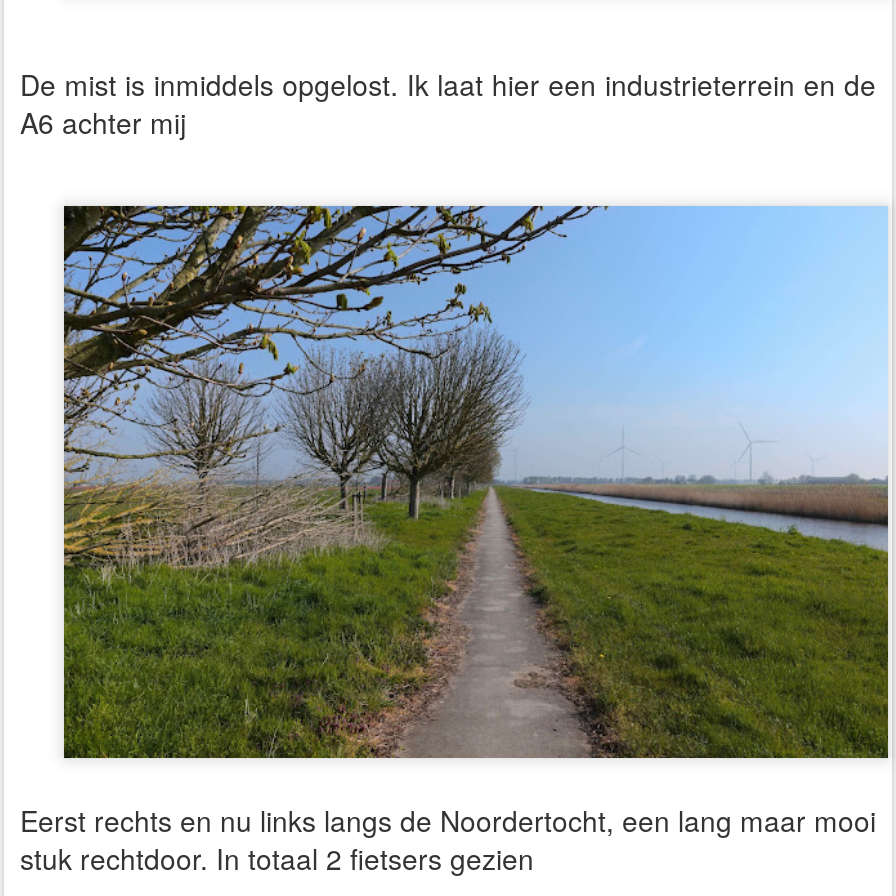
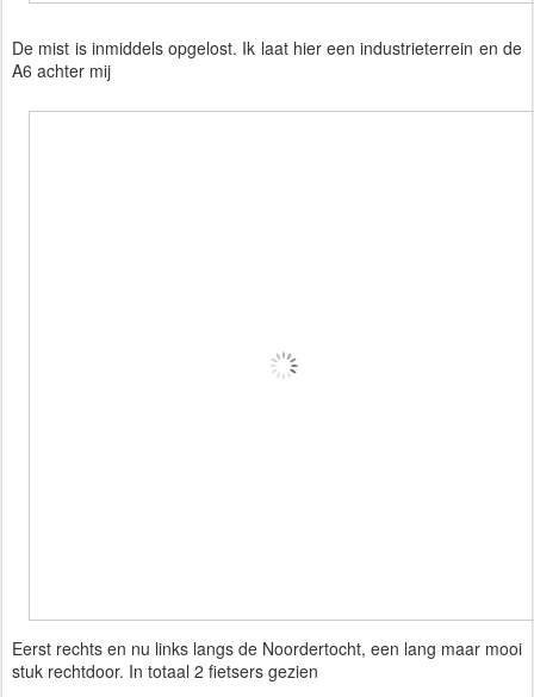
[60,204,890,762] [image] -> none

